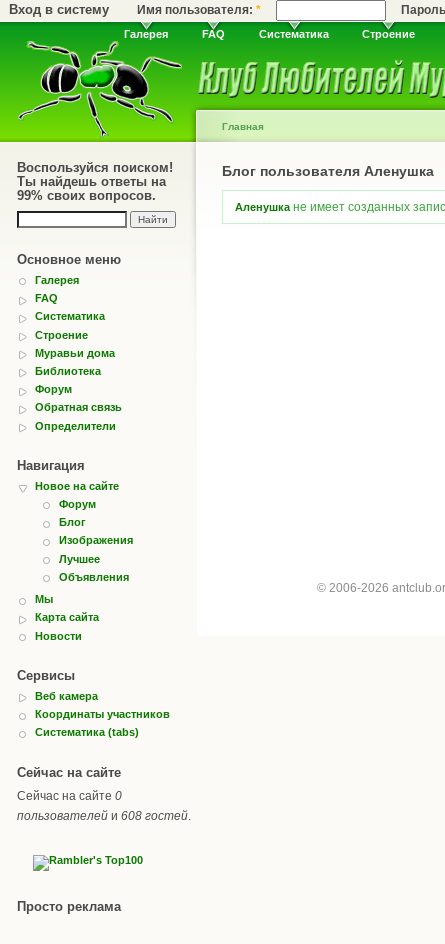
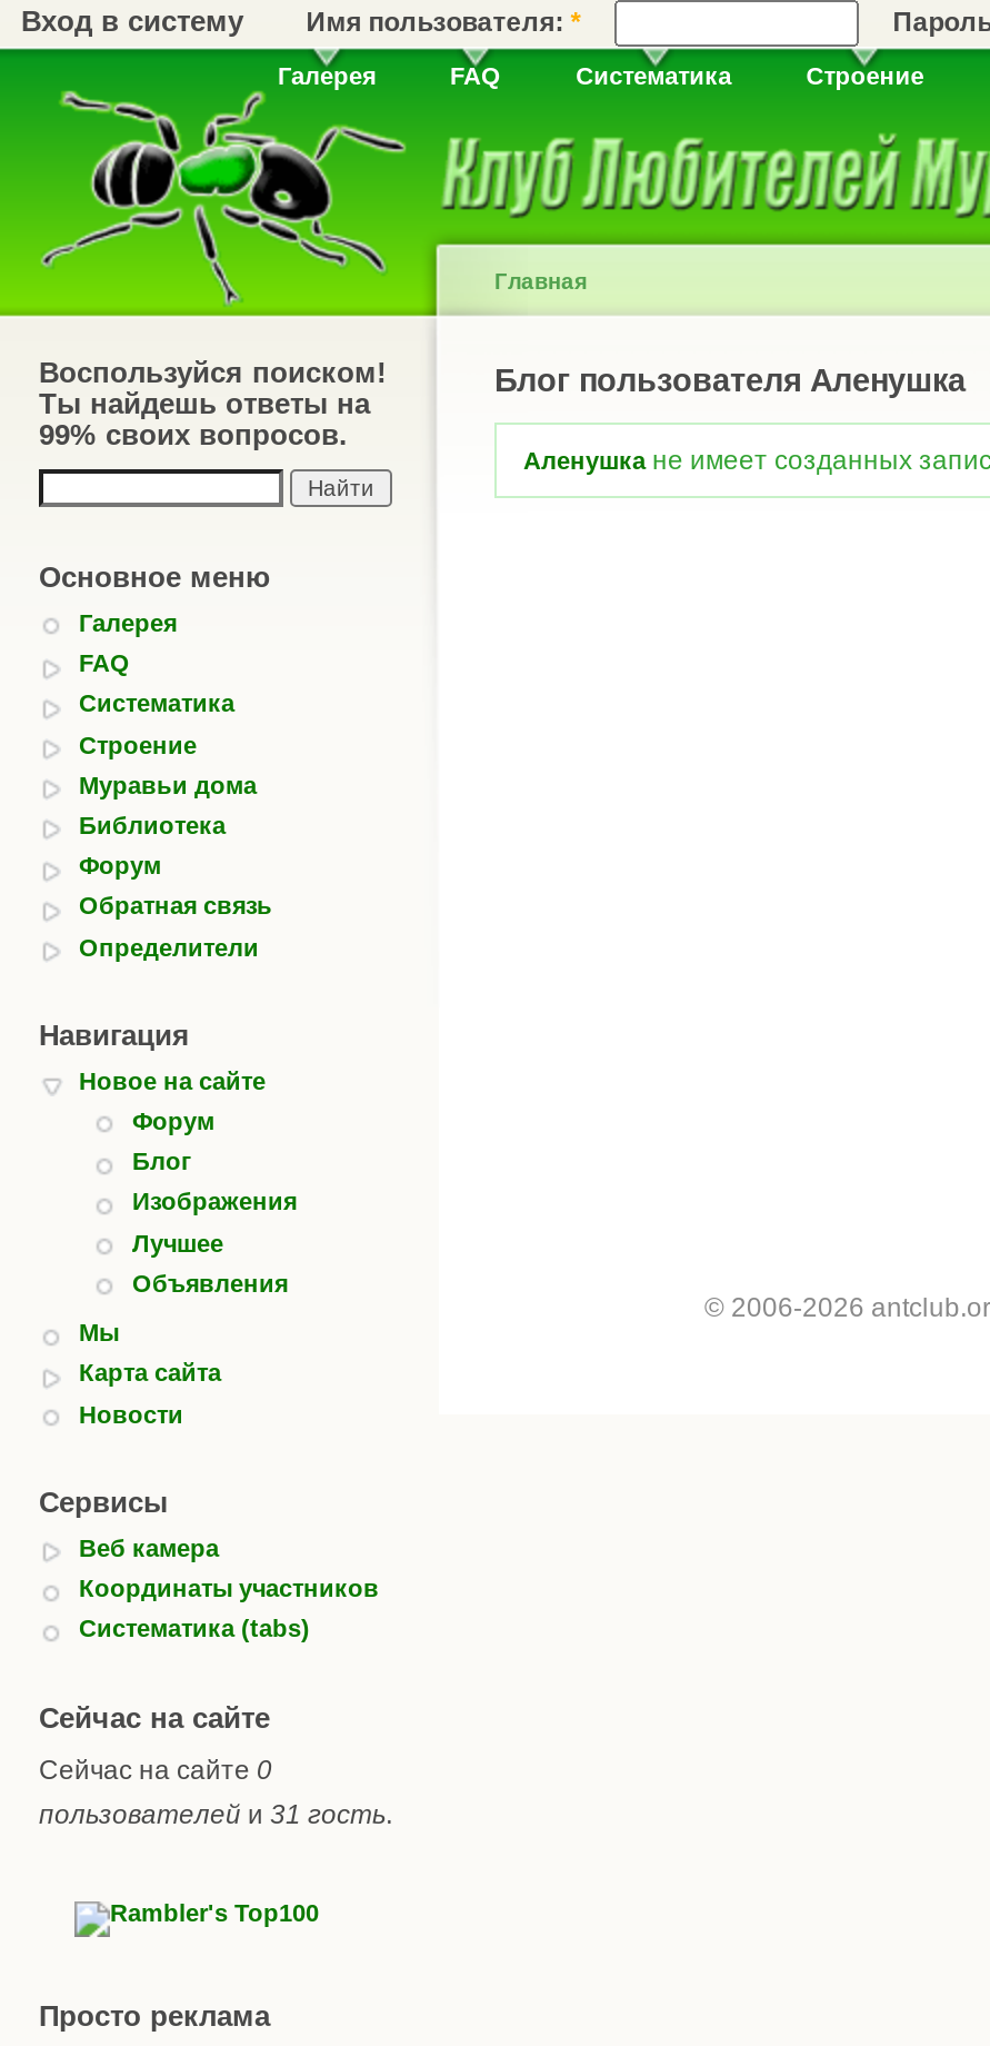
[17,809,191,823] пользователей и 608 гостей. -> [39,1798,392,1830] пользователей и 31 гость.

